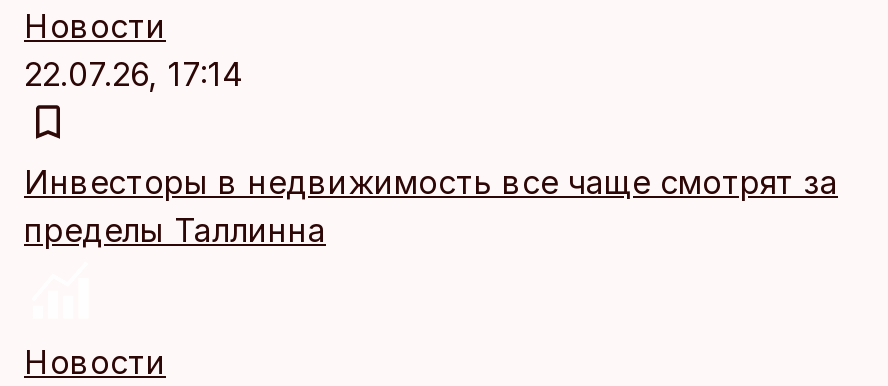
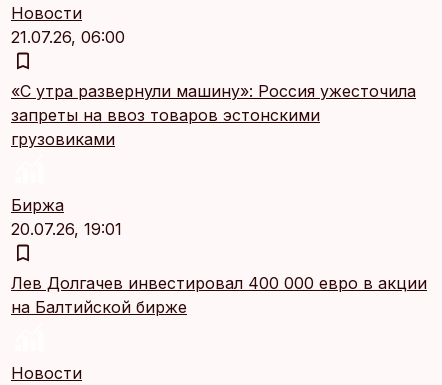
[24,54,838,250] 22.07.26, 17:14 | Инвесторы в недвижимость все чаще смотрят за | пределы Таллинна -> [11,27,427,317] 21.07.26, 06:00 | «С утра развернули машину»: Россия ужесточила | запреты на ввоз товаров эстонскими | грузовиками | Биржа | 20.07.26, 19:01 | Лев Долгачев инвестировал 400 000 евро в акции | на Балтийской бирже

